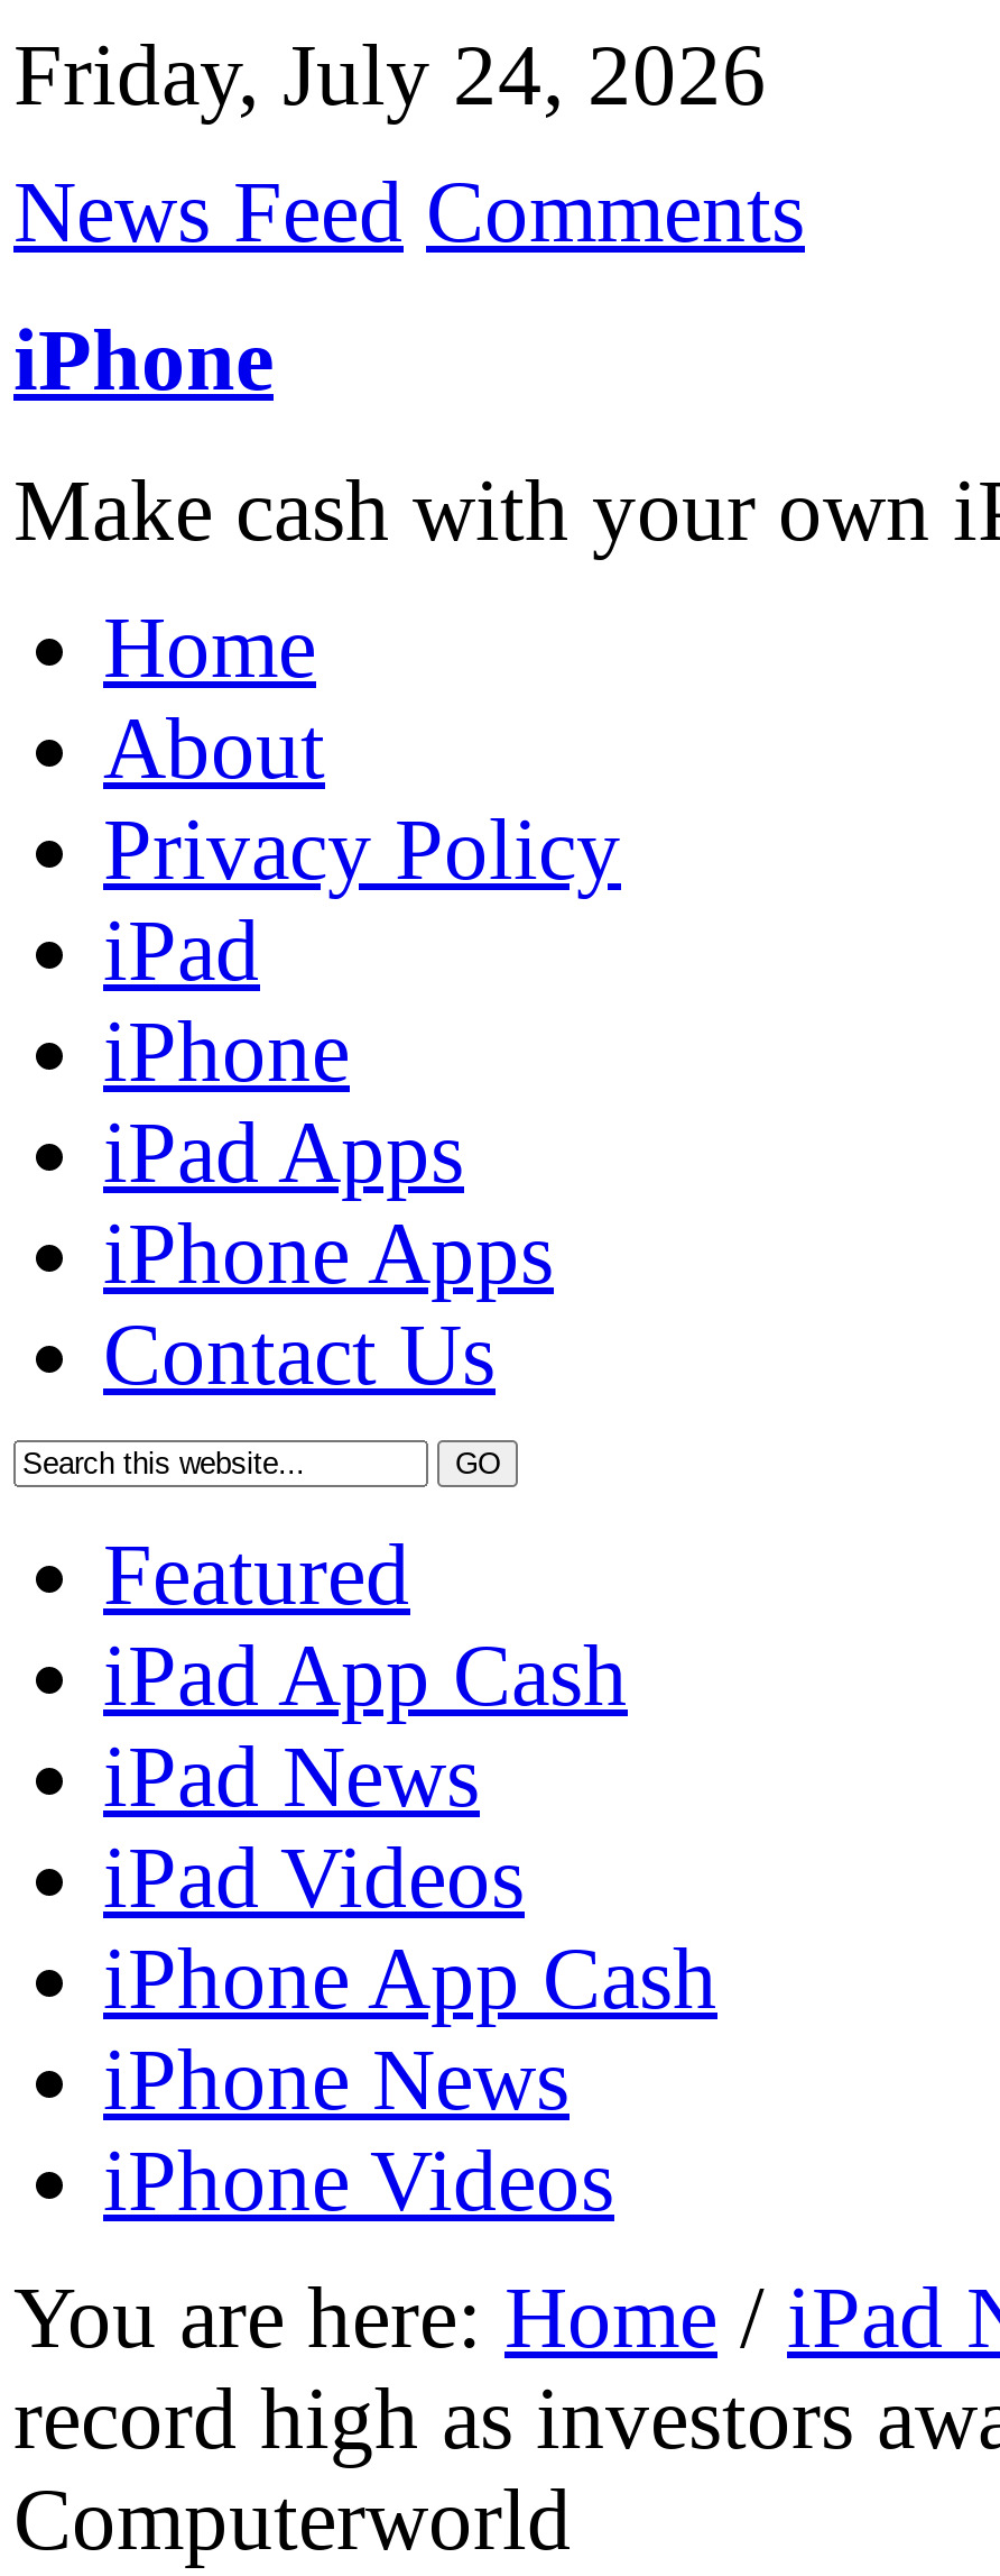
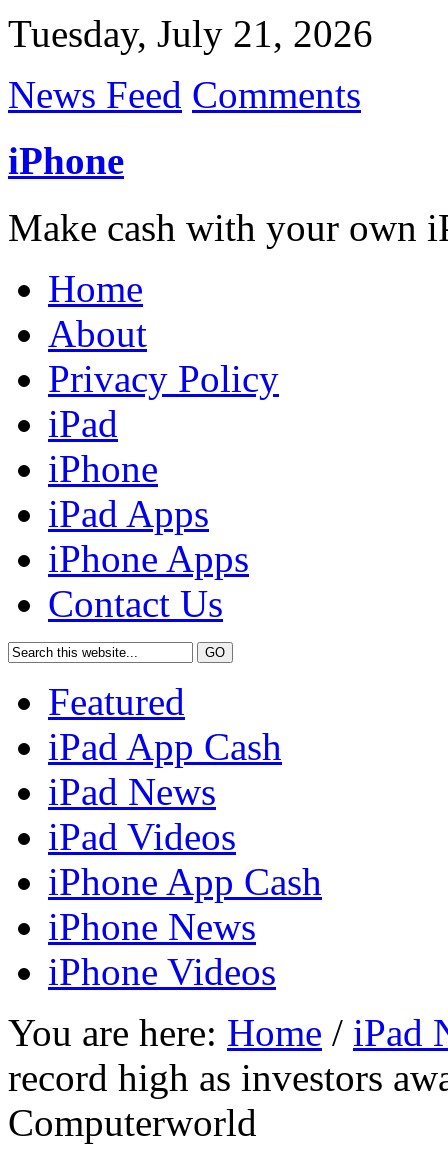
[13,26,767,122] Friday, July 24, 2026 -> [8,12,373,55] Tuesday, July 21, 2026

